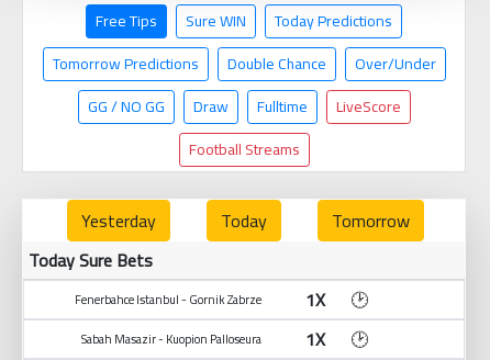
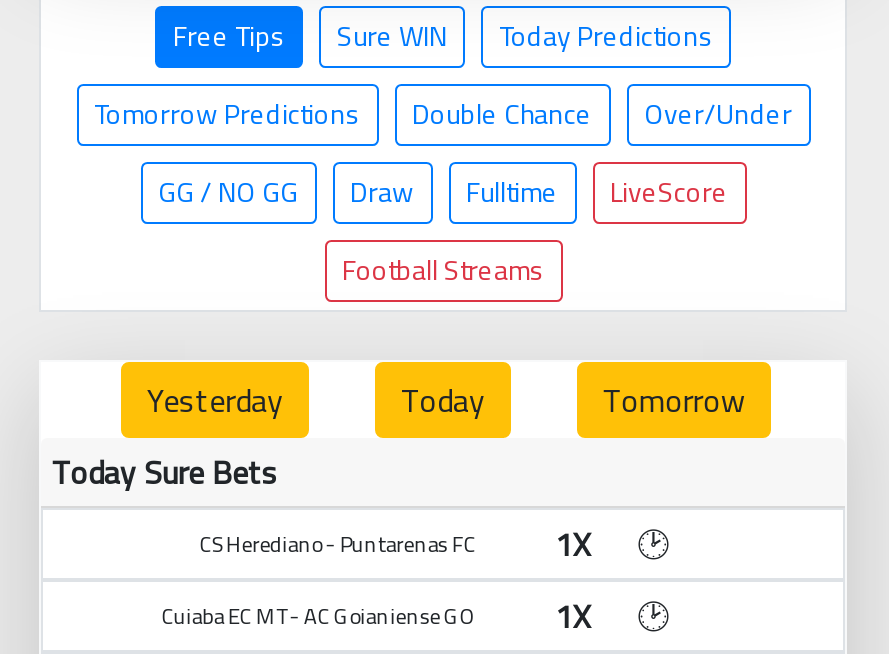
[75,289,262,311] Fenerbahce Istanbul - Gornik Zabrze -> [200,524,476,564] CS Herediano - Puntarenas FC
[82,328,262,350] Sabah Masazir - Kuopion Palloseura -> [162,596,476,636] Cuiaba EC MT - AC Goianiense GO

